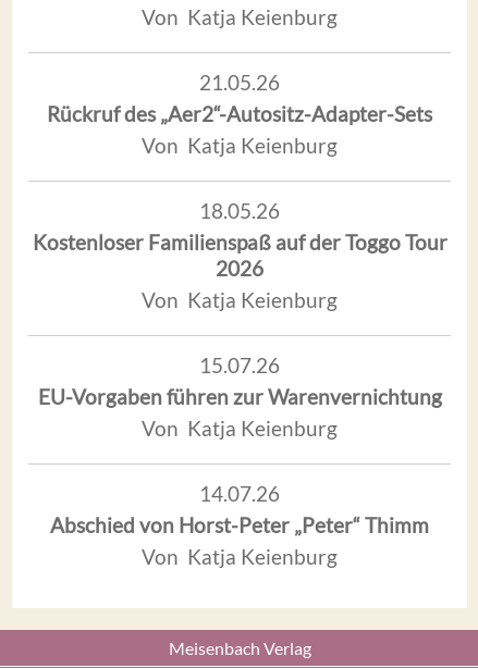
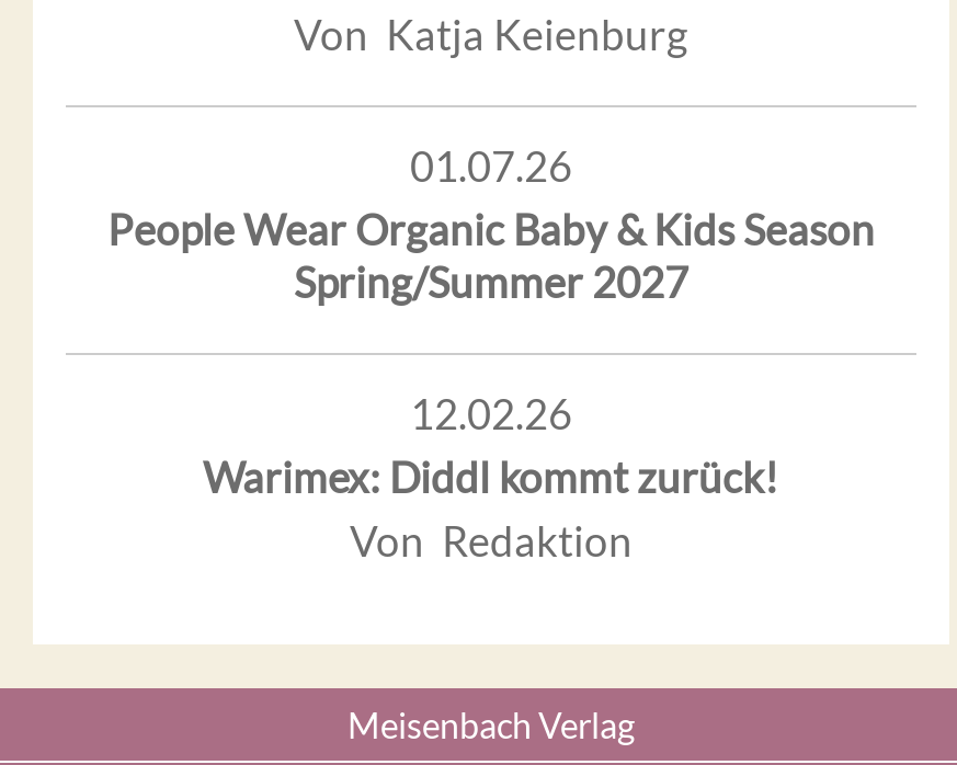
[32,70,447,569] 21.05.26 | Rückruf des „Aer2“-Autositz-Adapter-Sets | Von Katja Keienburg | 18.05.26 | Kostenloser Familienspaß auf der Toggo Tour | 2026 | Von Katja Keienburg | 15.07.26 | EU-Vorgaben führen zur Warenvernichtung | Von Katja Keienburg | 14.07.26 | Abschied von Horst-Peter „Peter“ Thimm | Von Katja Keienburg -> [107,141,875,566] 01.07.26 | People Wear Organic Baby & Kids Season | Spring/Summer 2027 | 12.02.26 | Warimex: Diddl kommt zurück! | Von Redaktion

